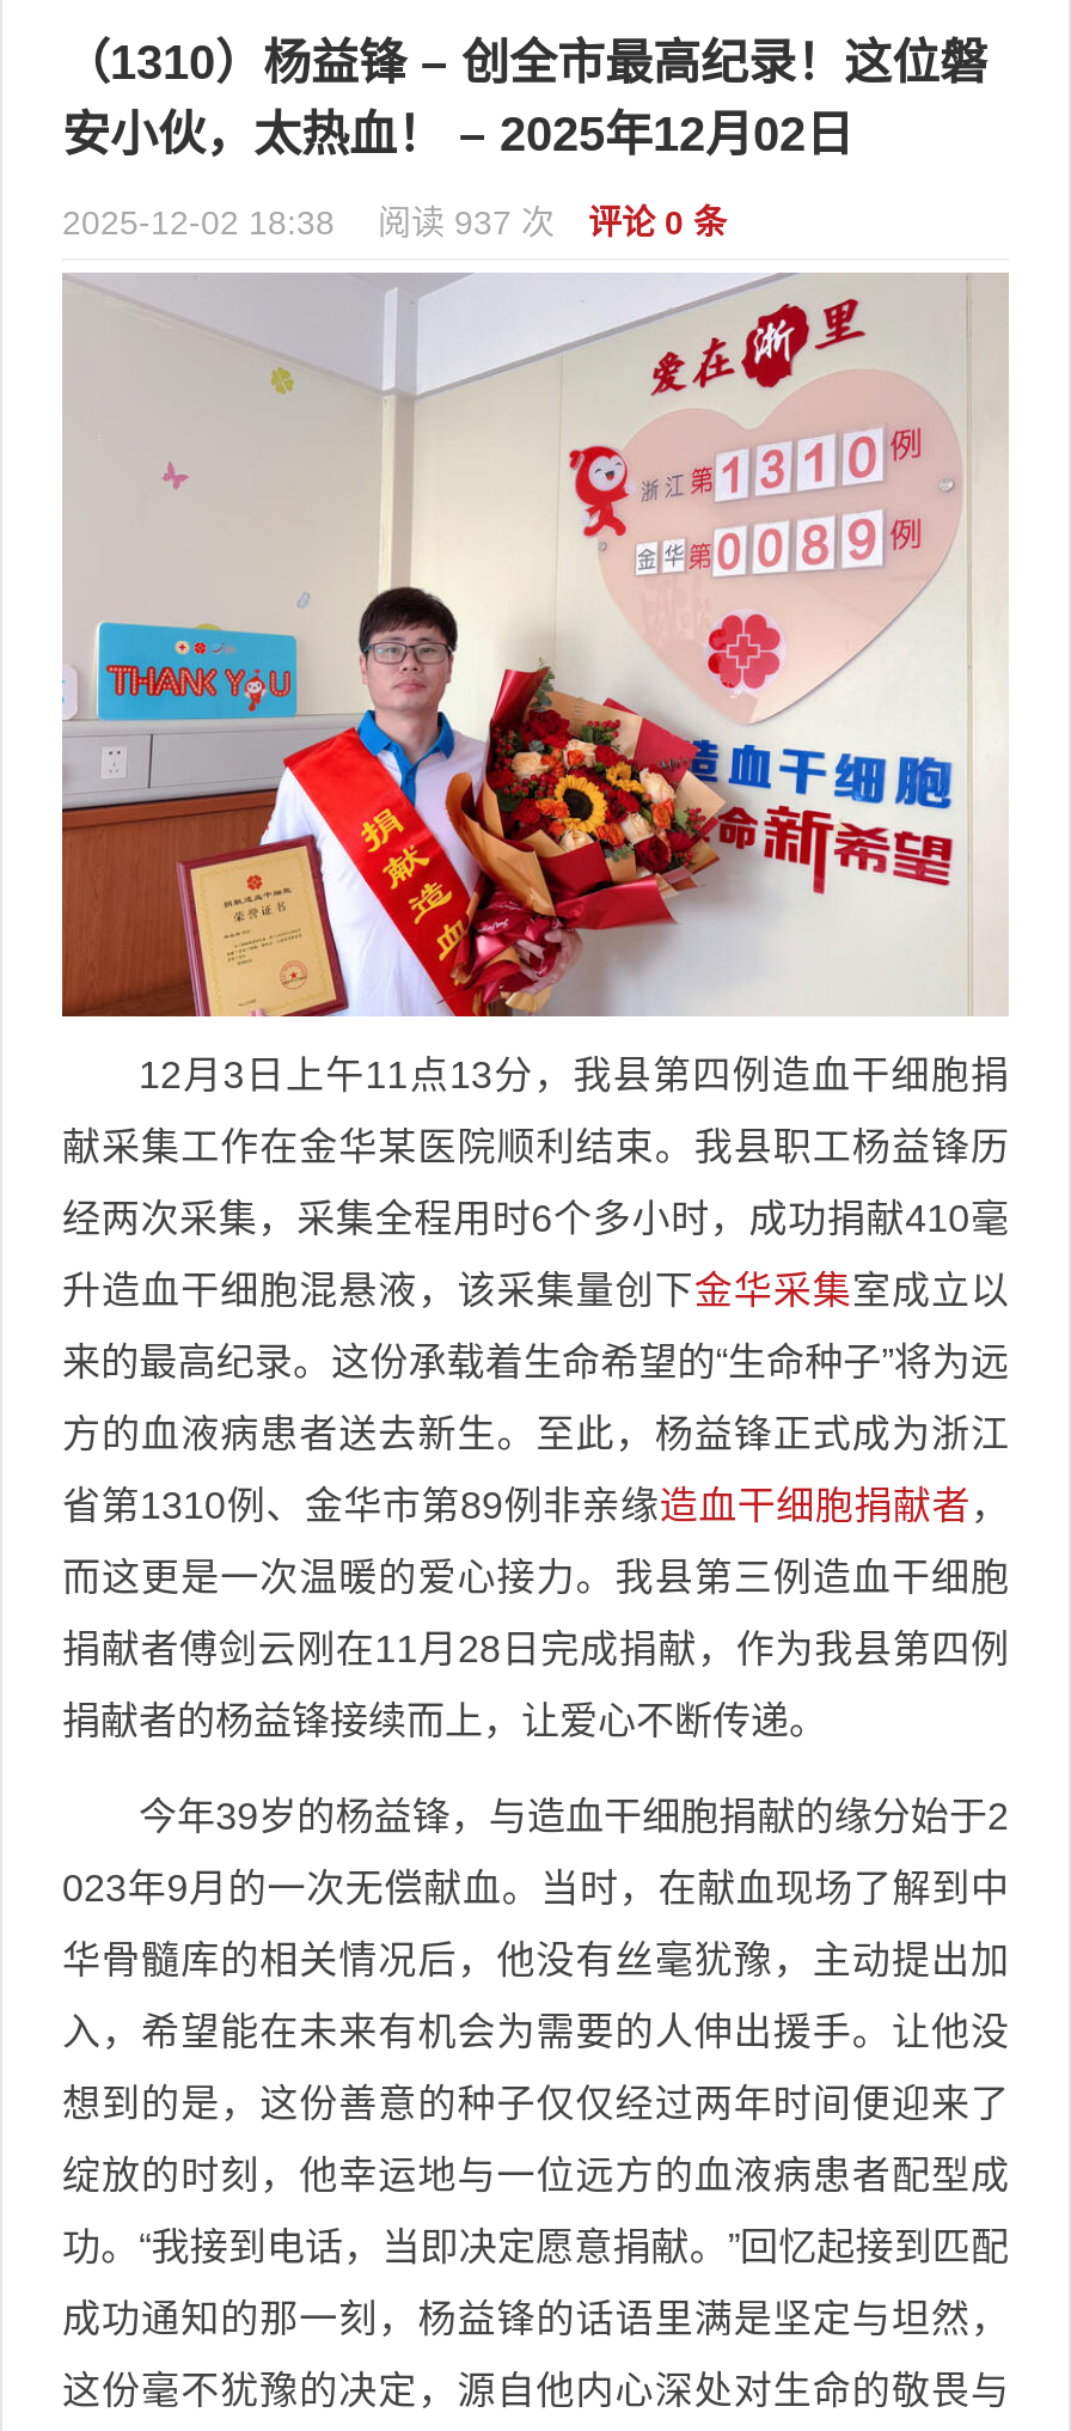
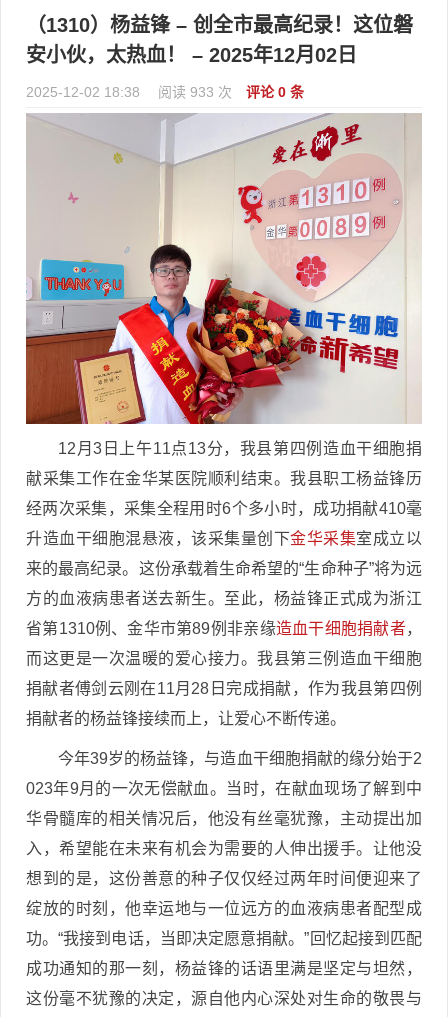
[62,203,727,242] 2025-12-02 18:38 阅读 937 次 评论 0 条 -> [26,84,304,100] 2025-12-02 18:38 阅读 933 次 评论 0 条

